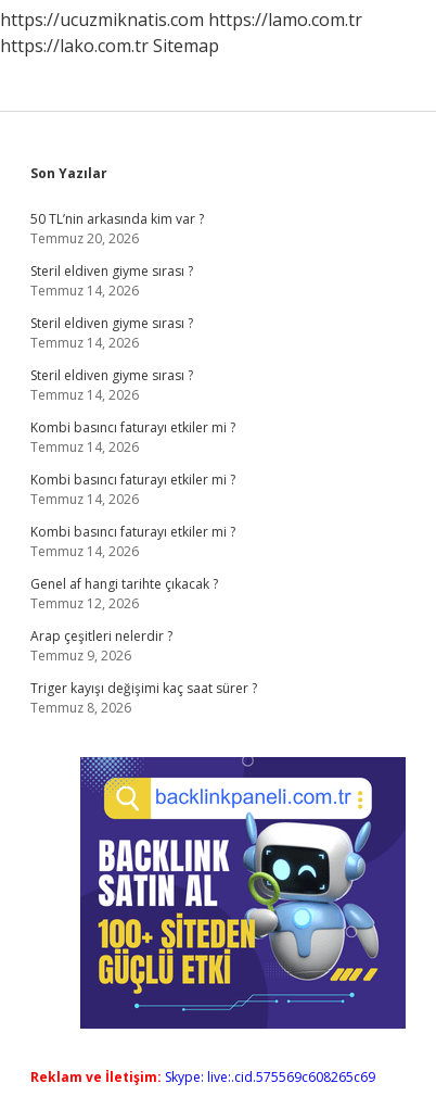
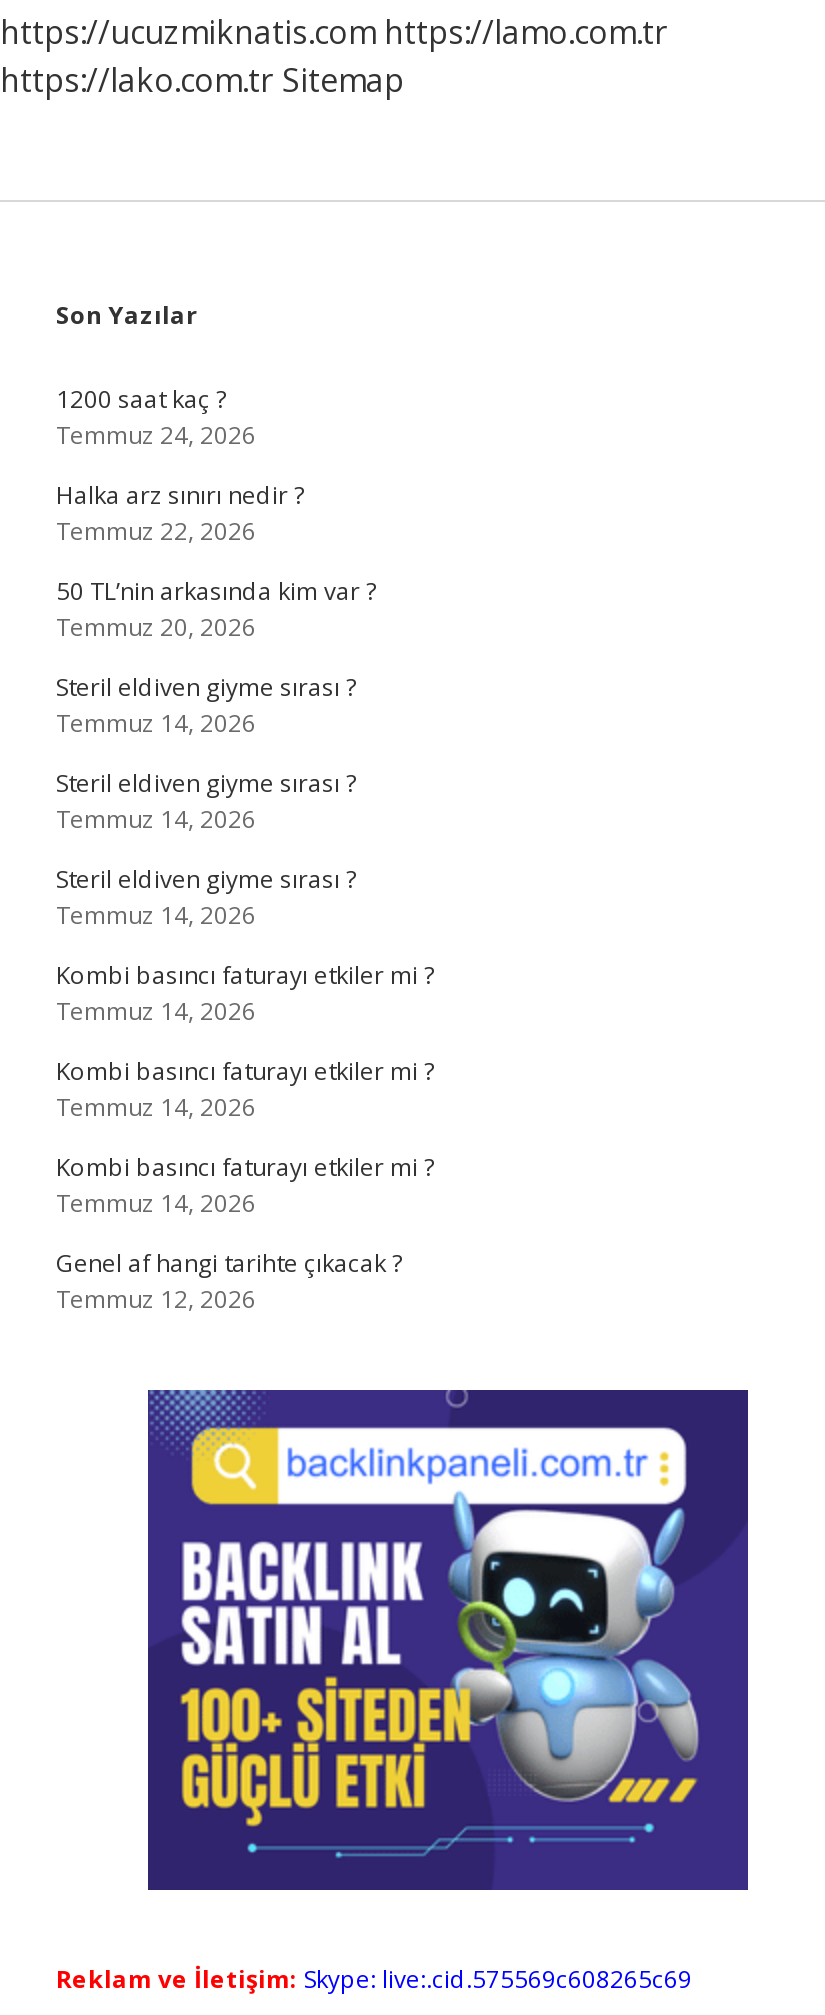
none -> [56,382,304,548] 1200 saat kaç ? | Temmuz 24, 2026 | Halka arz sınırı nedir ? | Temmuz 22, 2026
moved [30,210,235,613] -> [56,574,434,1316]: 50 TL’nin arkasında kim var ? | Temmuz 20, 2026 | Steril eldiven giyme sırası ? | ... | Genel af hangi tarihte çıkacak ? | Temmuz 12, 2026
[30,627,257,717] Arap çeşitleri nelerdir ? | Temmuz 9, 2026 | Triger kayışı değişimi kaç saat sürer ? | Temmuz 8, 2026 -> none

